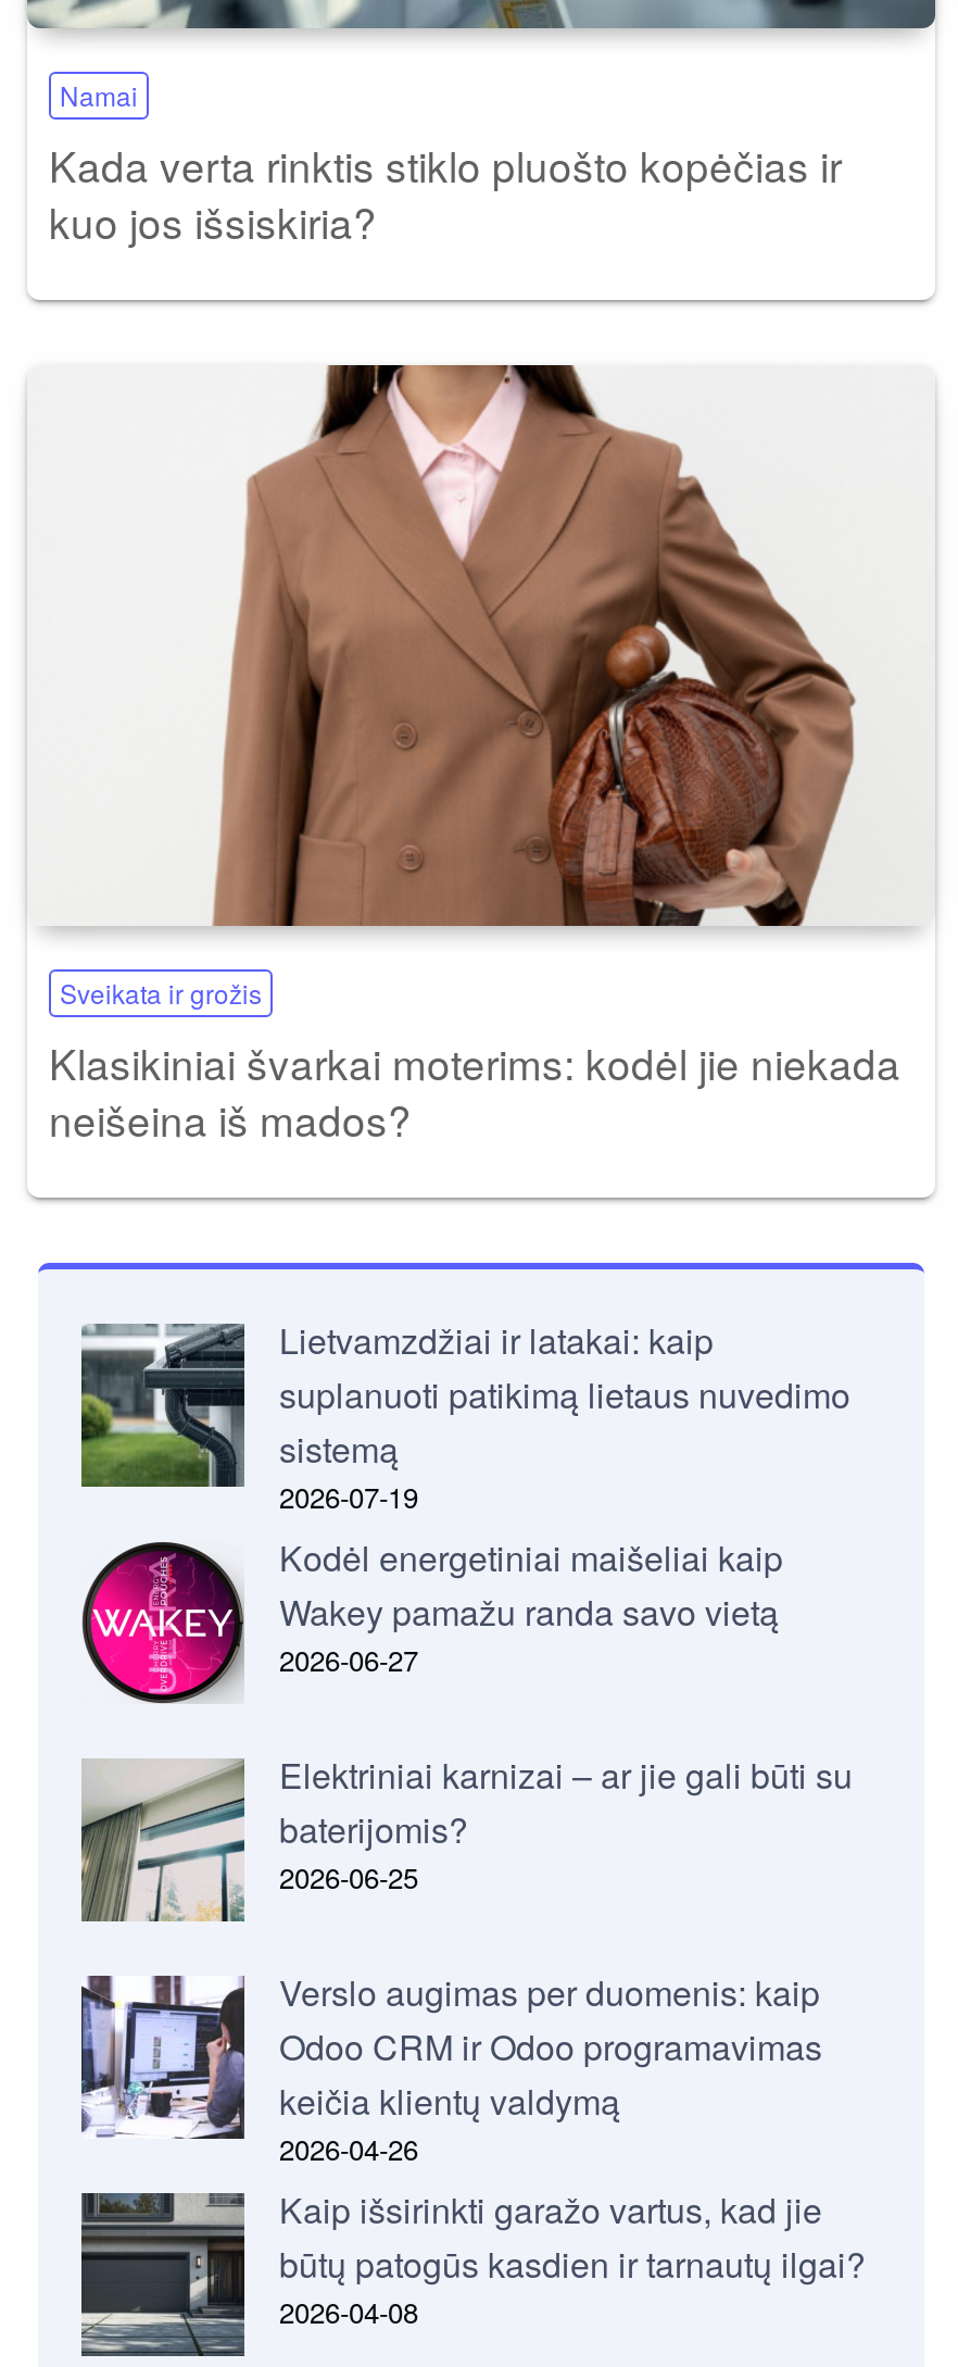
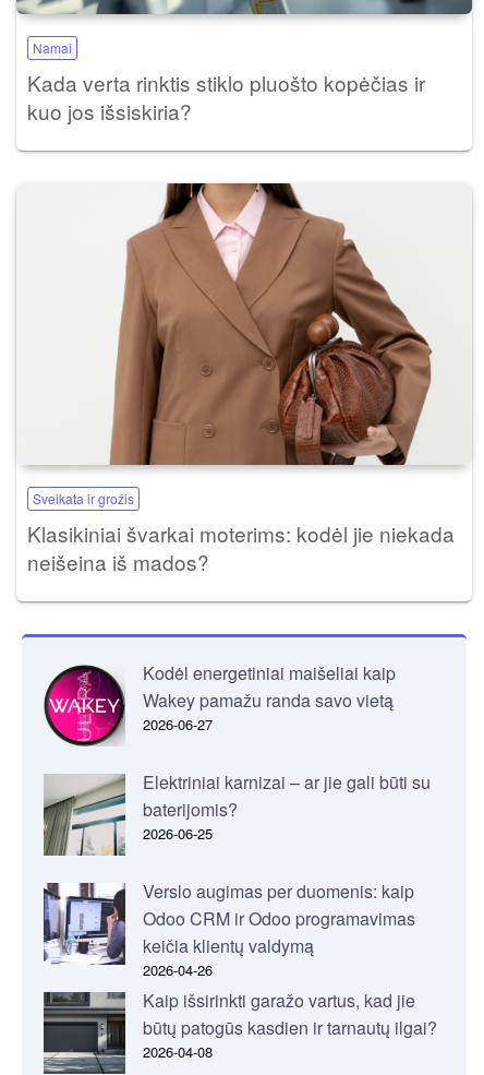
[79,1314,850,1516] [image] | Lietvamzdžiai ir latakai: kaip | suplanuoti patikimą lietaus nuvedimo | sistemą | 2026-07-19 -> none

